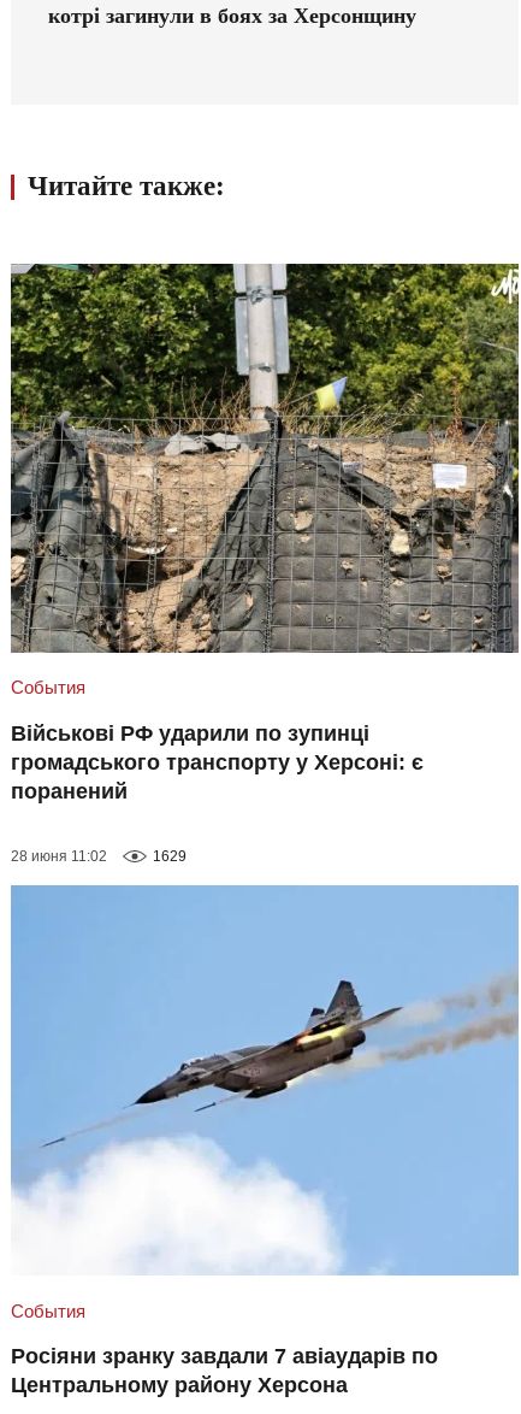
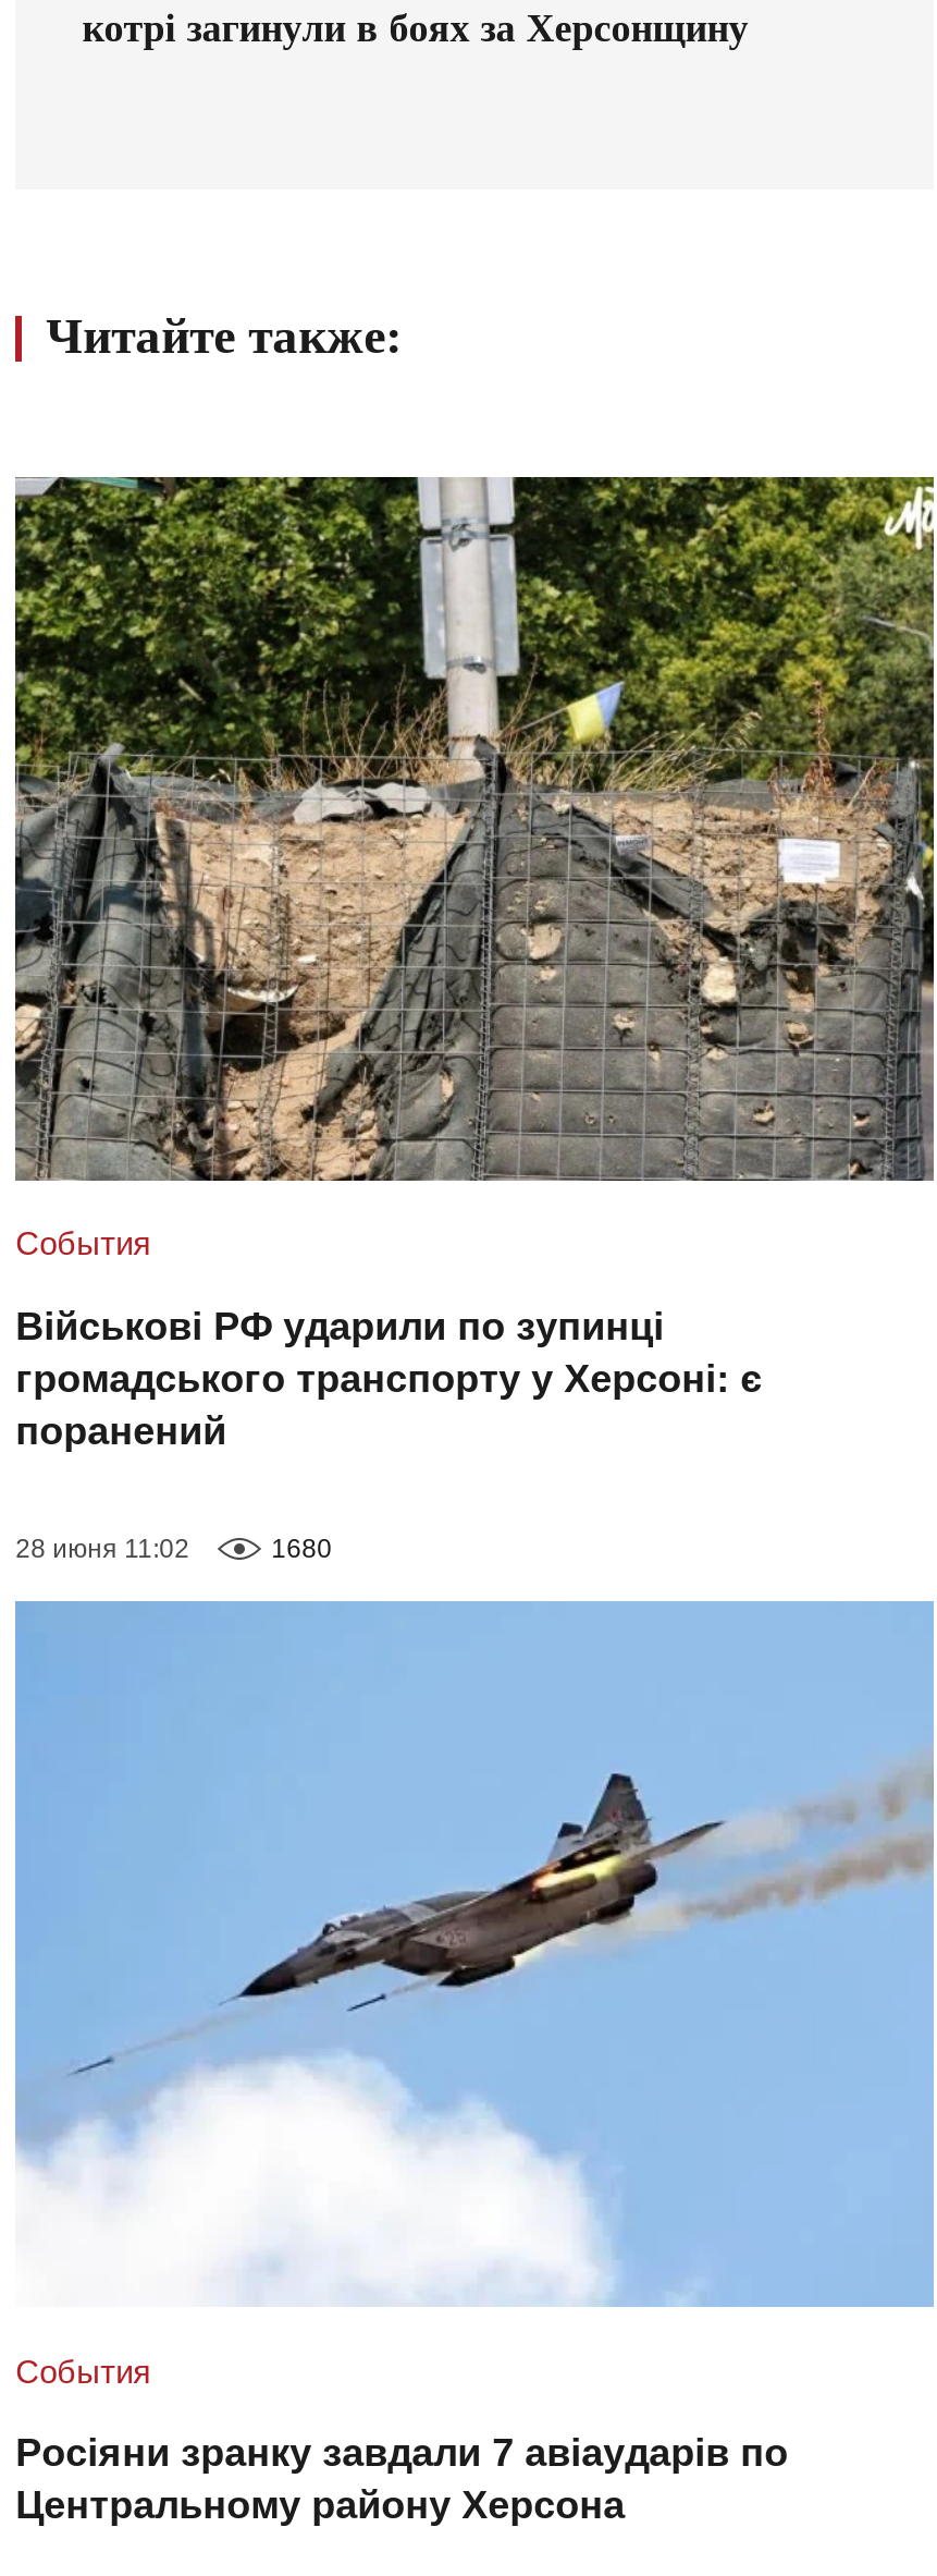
[152,848,186,865] 1629 -> [271,1534,332,1564] 1680

